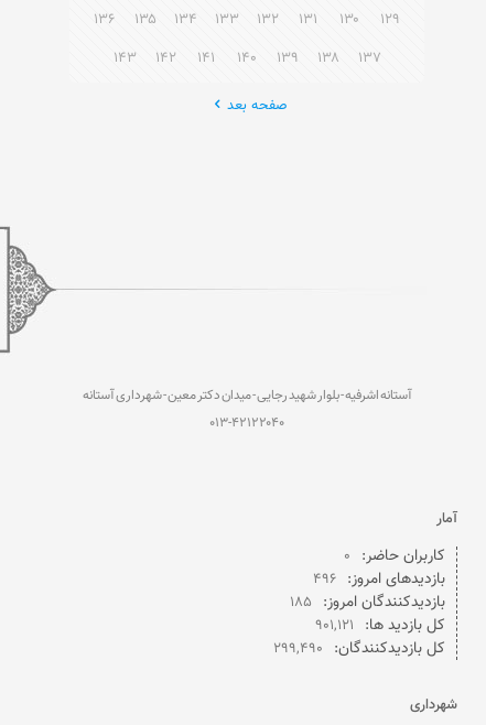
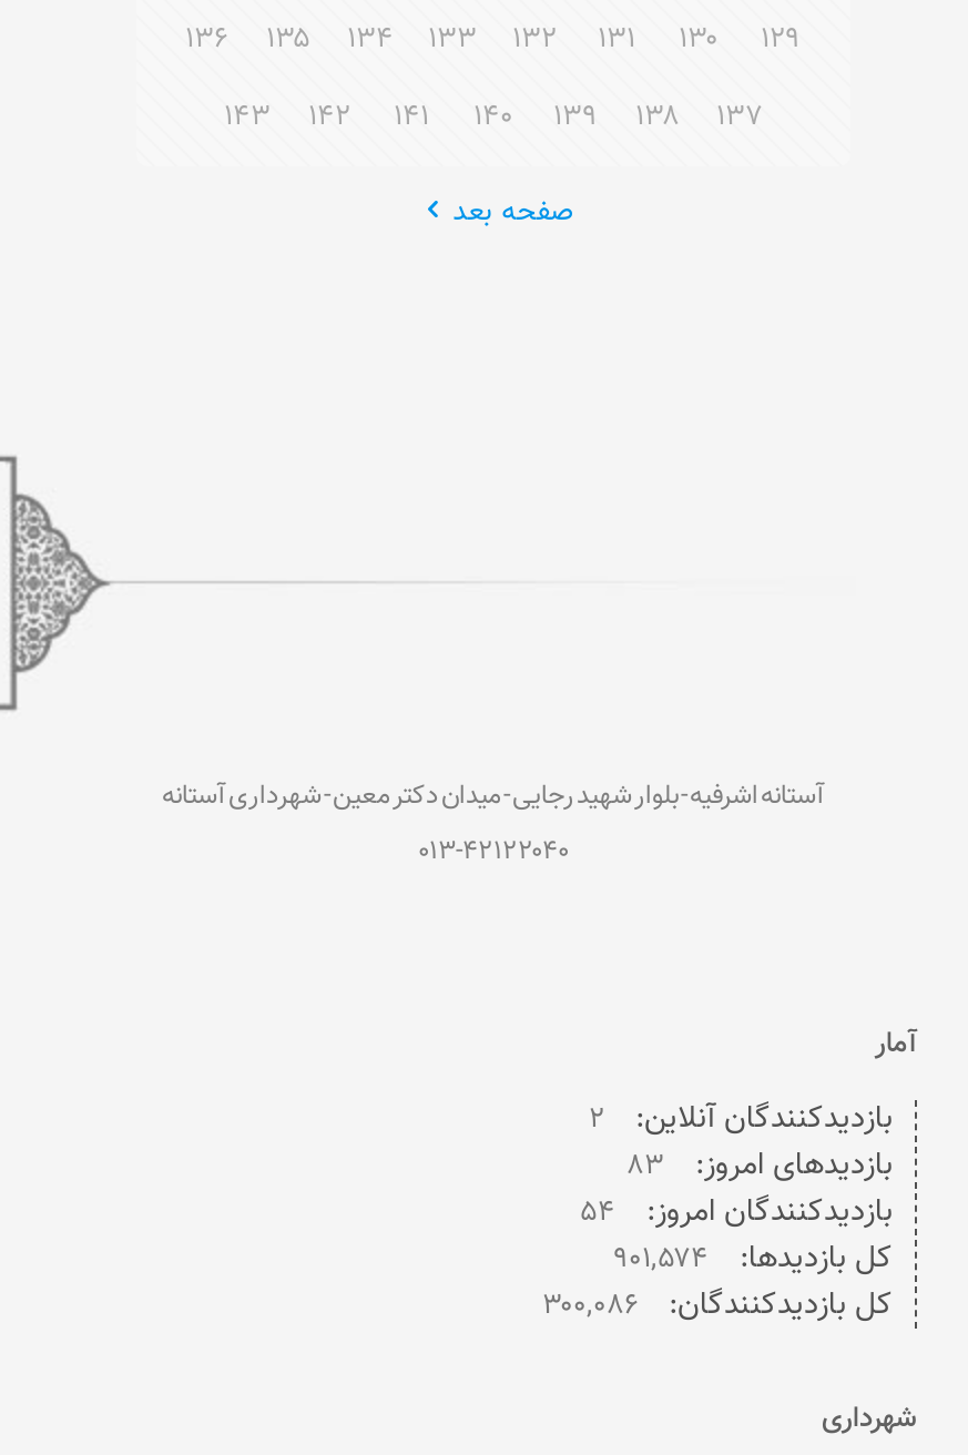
[273,544,445,661] کاربران حاضر: ۰ | بازدیدهای امروز: ۴۹۶ | بازدیدکنندگان امروز: ۱۸۵ | کل بازدید ها: ۹۰۱,۱۲۱ | کل بازدیدکنند‌گان: ۲۹۹,۴۹۰ -> [542,1095,893,1330] بازدیدکنندگان آنلاین: ۲ | بازدیدهای امروز: ۸۳ | بازدیدکنندگان امروز: ۵۴ | کل بازدیدها: ۹۰۱,۵۷۴ | کل بازدیدکنند‌گان: ۳۰۰,۰۸۶

